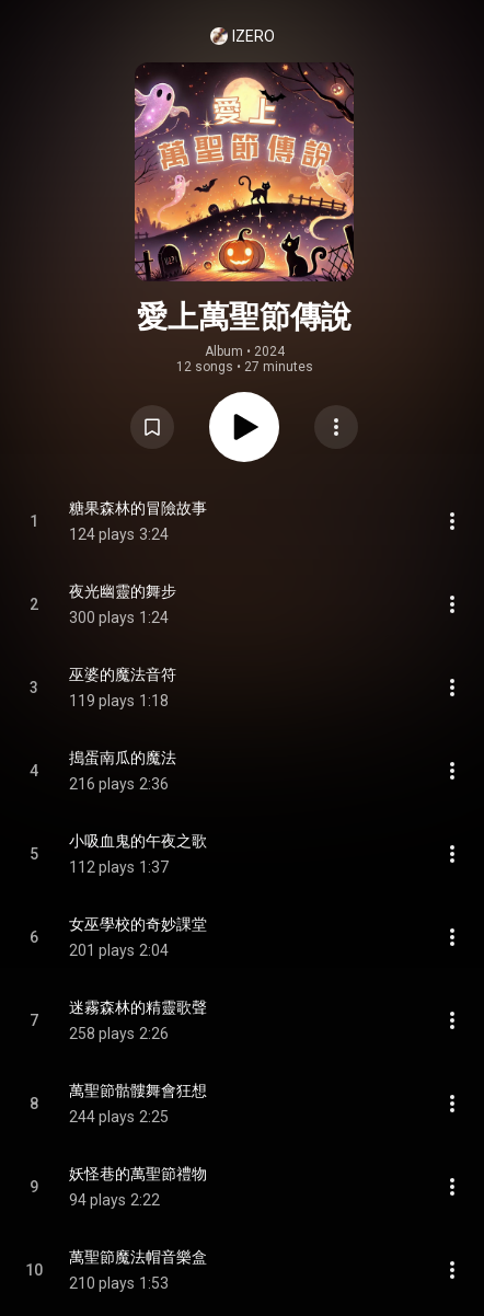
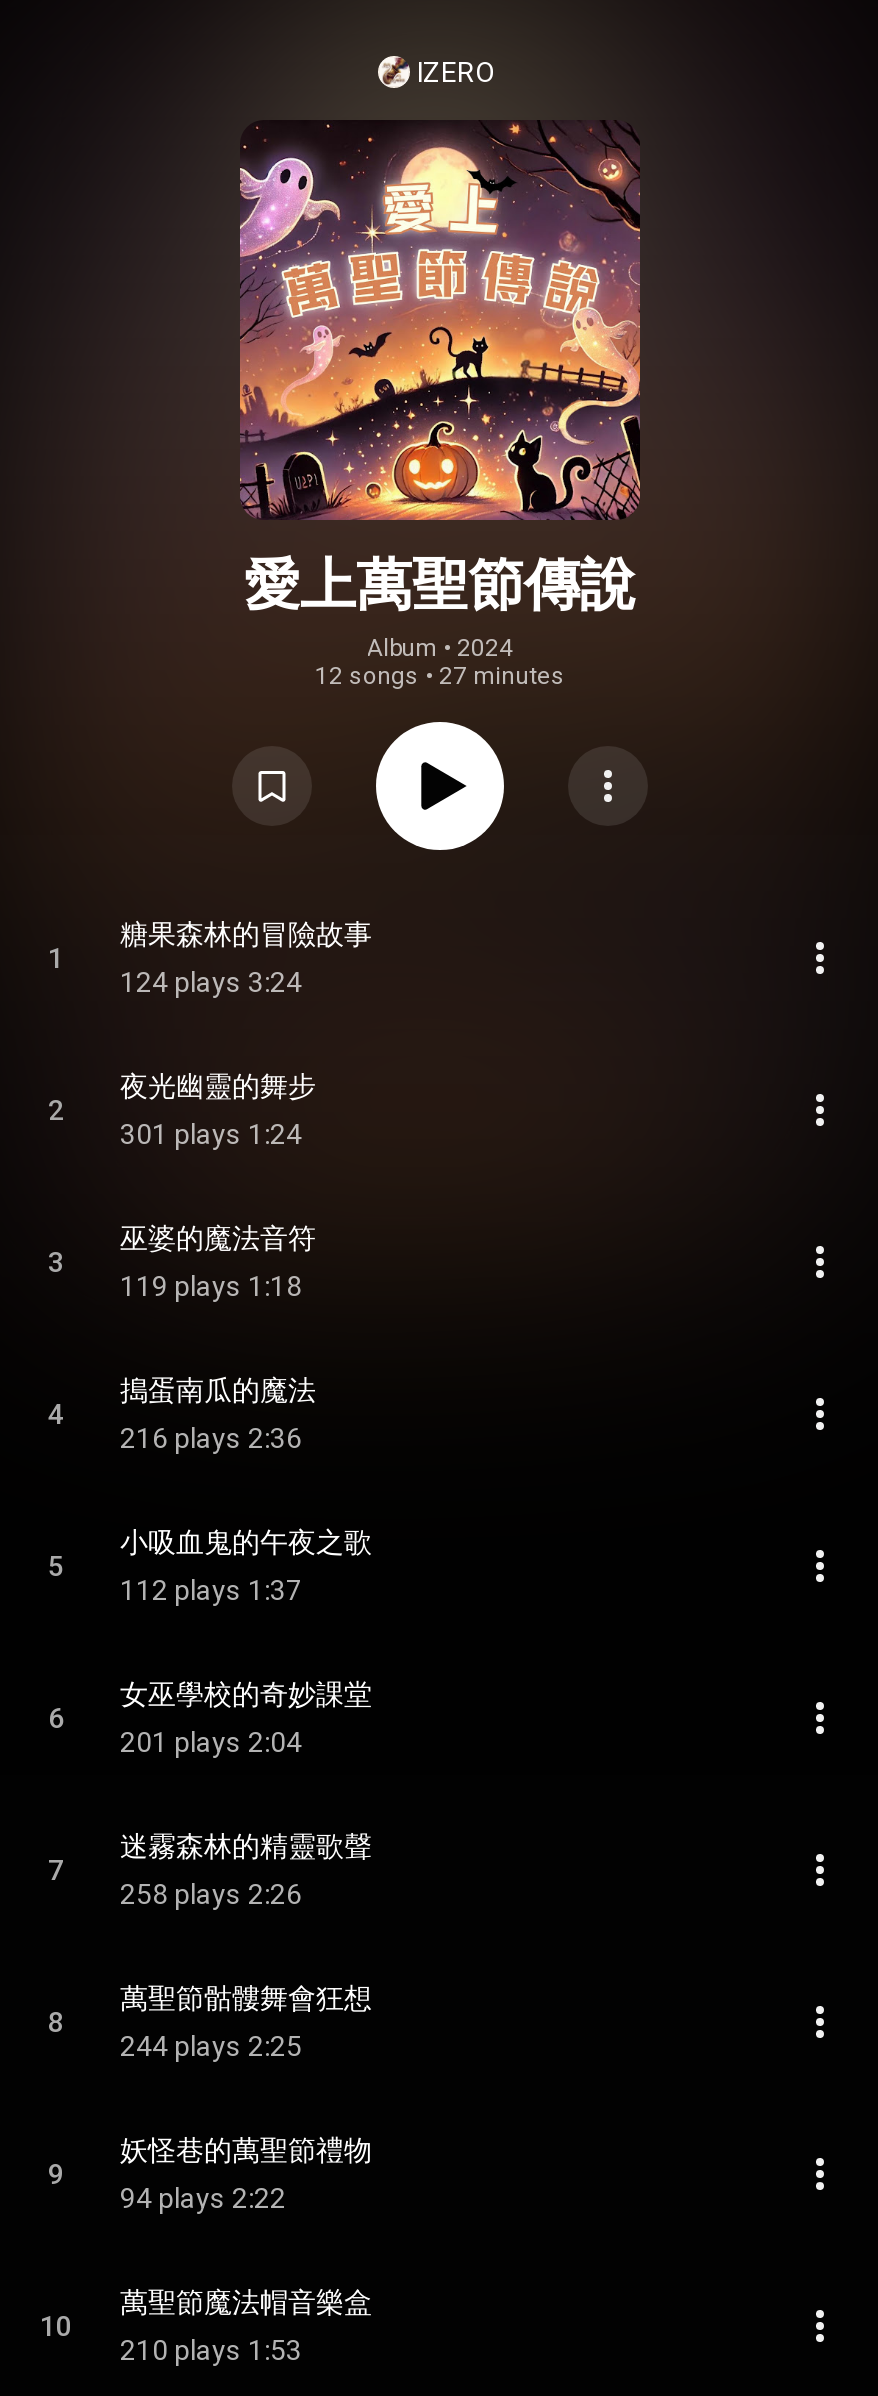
[69,609,169,626] 300 plays 1:24 -> [120,1118,302,1150] 301 plays 1:24

